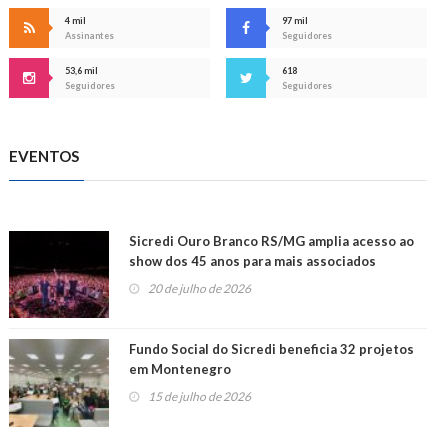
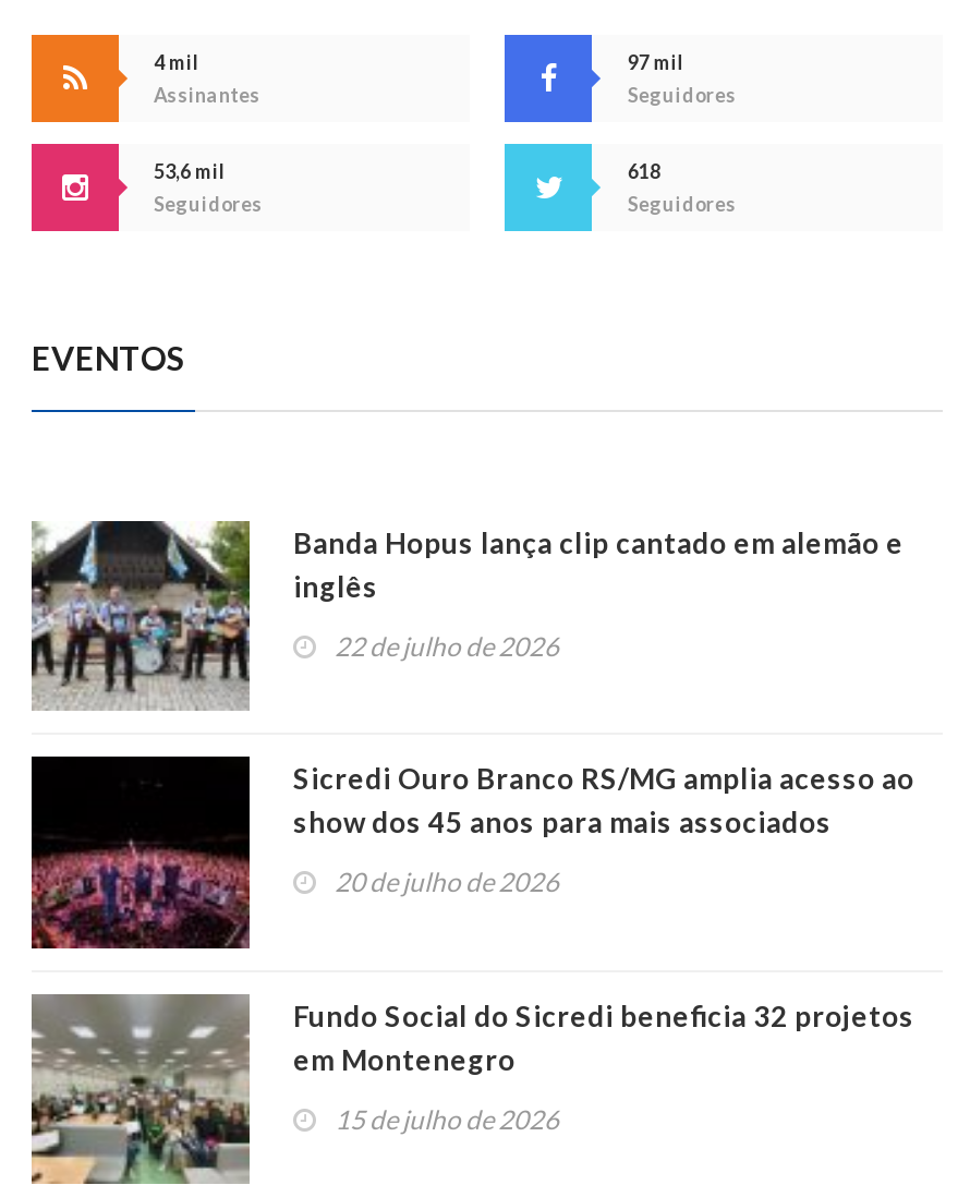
none -> [29,519,904,711] [image] | Banda Hopus lança clip cantado em alemão e | inglês | 22 de julho de 2026

